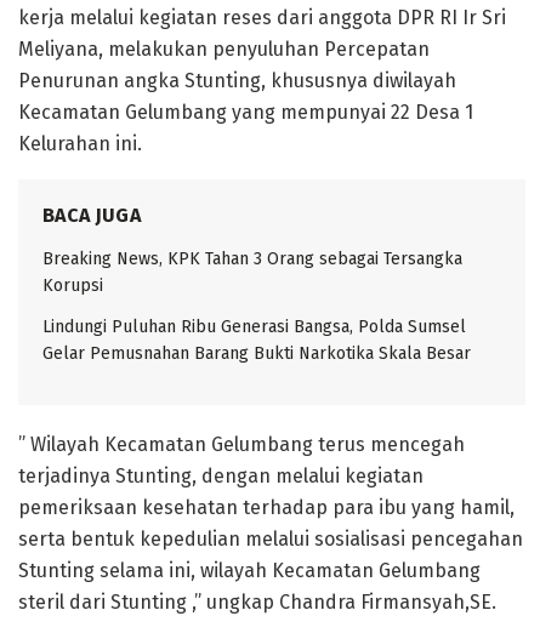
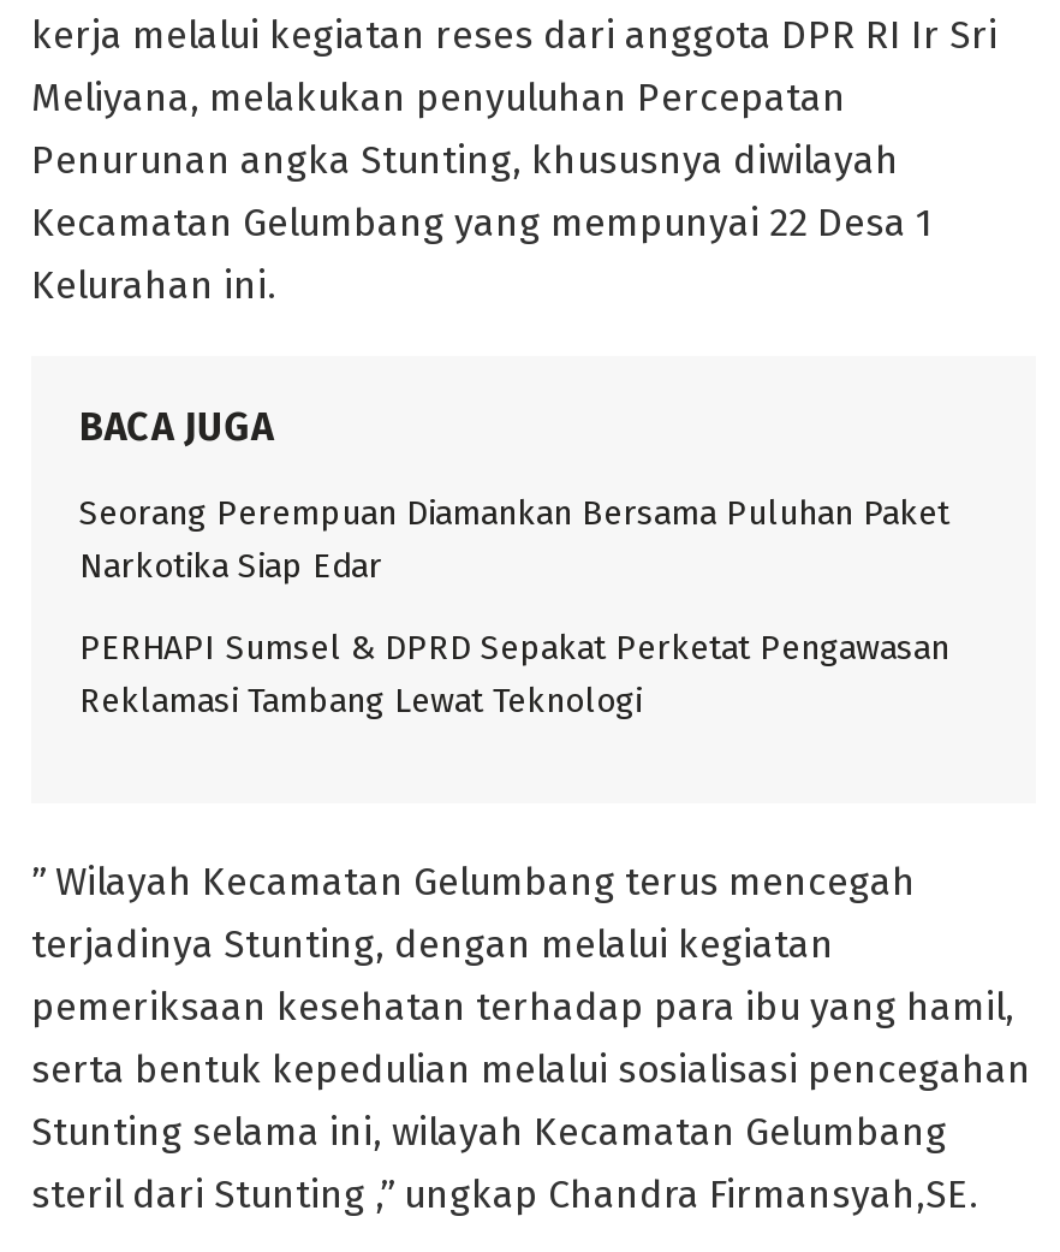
[42,249,462,296] Breaking News, KPK Tahan 3 Orang sebagai Tersangka | Korupsi -> [79,494,949,588] Seorang Perempuan Diamankan Bersama Puluhan Paket | Narkotika Siap Edar
[42,317,471,364] Lindungi Puluhan Ribu Generasi Bangsa, Polda Sumsel | Gelar Pemusnahan Barang Bukti Narkotika Skala Besar -> [79,629,949,723] PERHAPI Sumsel & DPRD Sepakat Perketat Pengawasan | Reklamasi Tambang Lewat Teknologi

